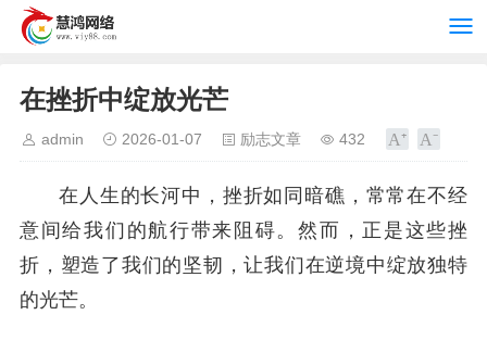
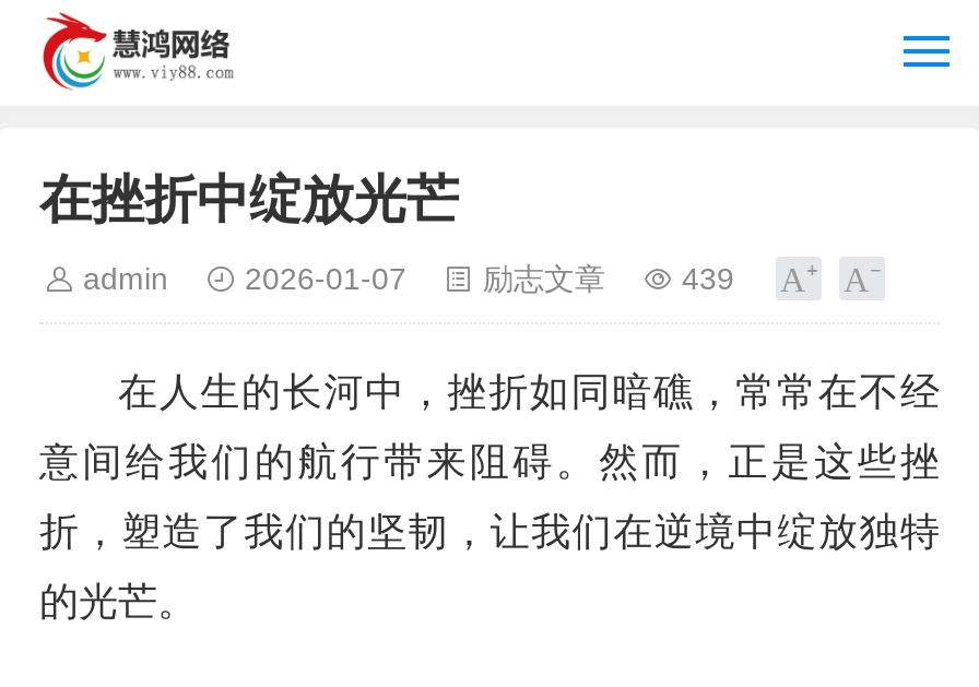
[339,130,365,148] 432 -> [682,261,734,296] 439

